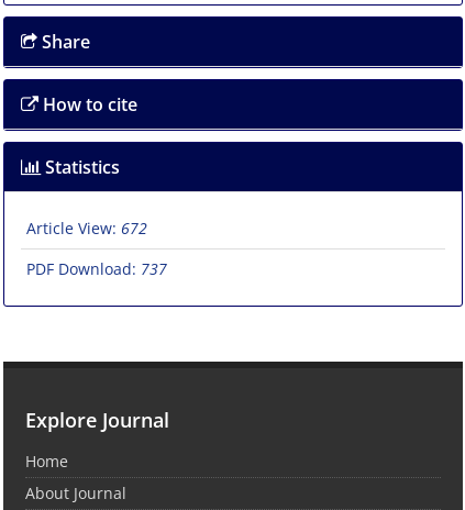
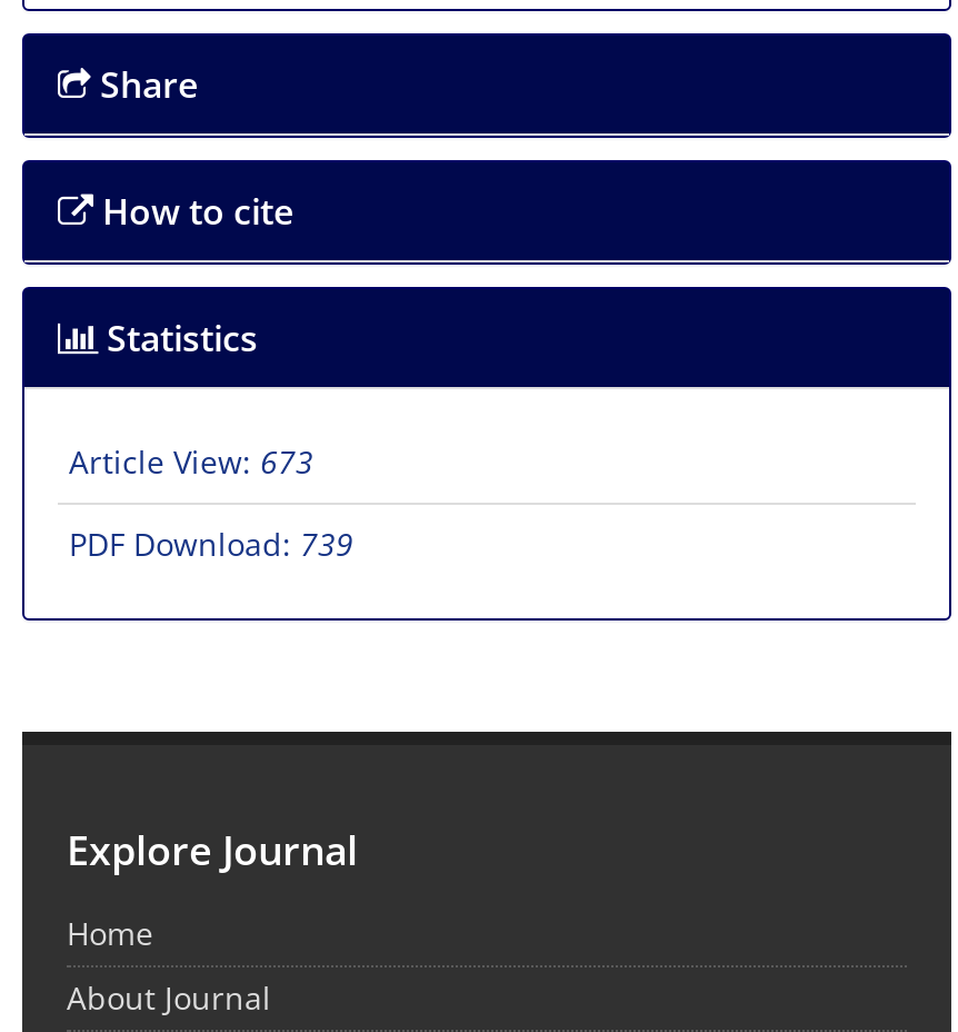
[26,218,147,239] Article View: 672 -> [69,441,313,483] Article View: 673
[26,259,167,279] PDF Download: 737 -> [69,523,353,565] PDF Download: 739

